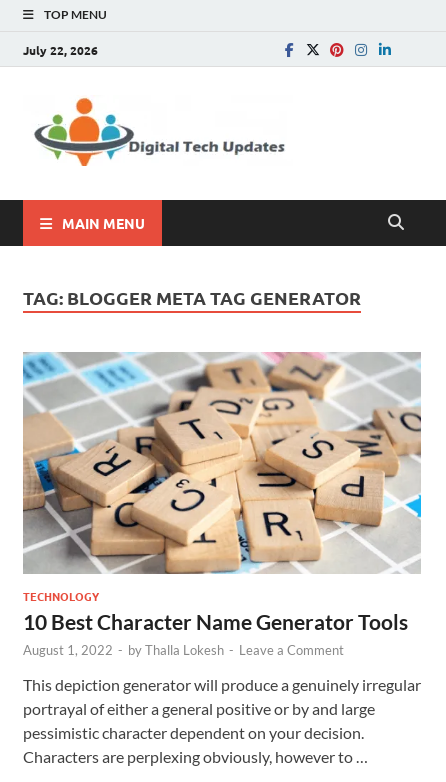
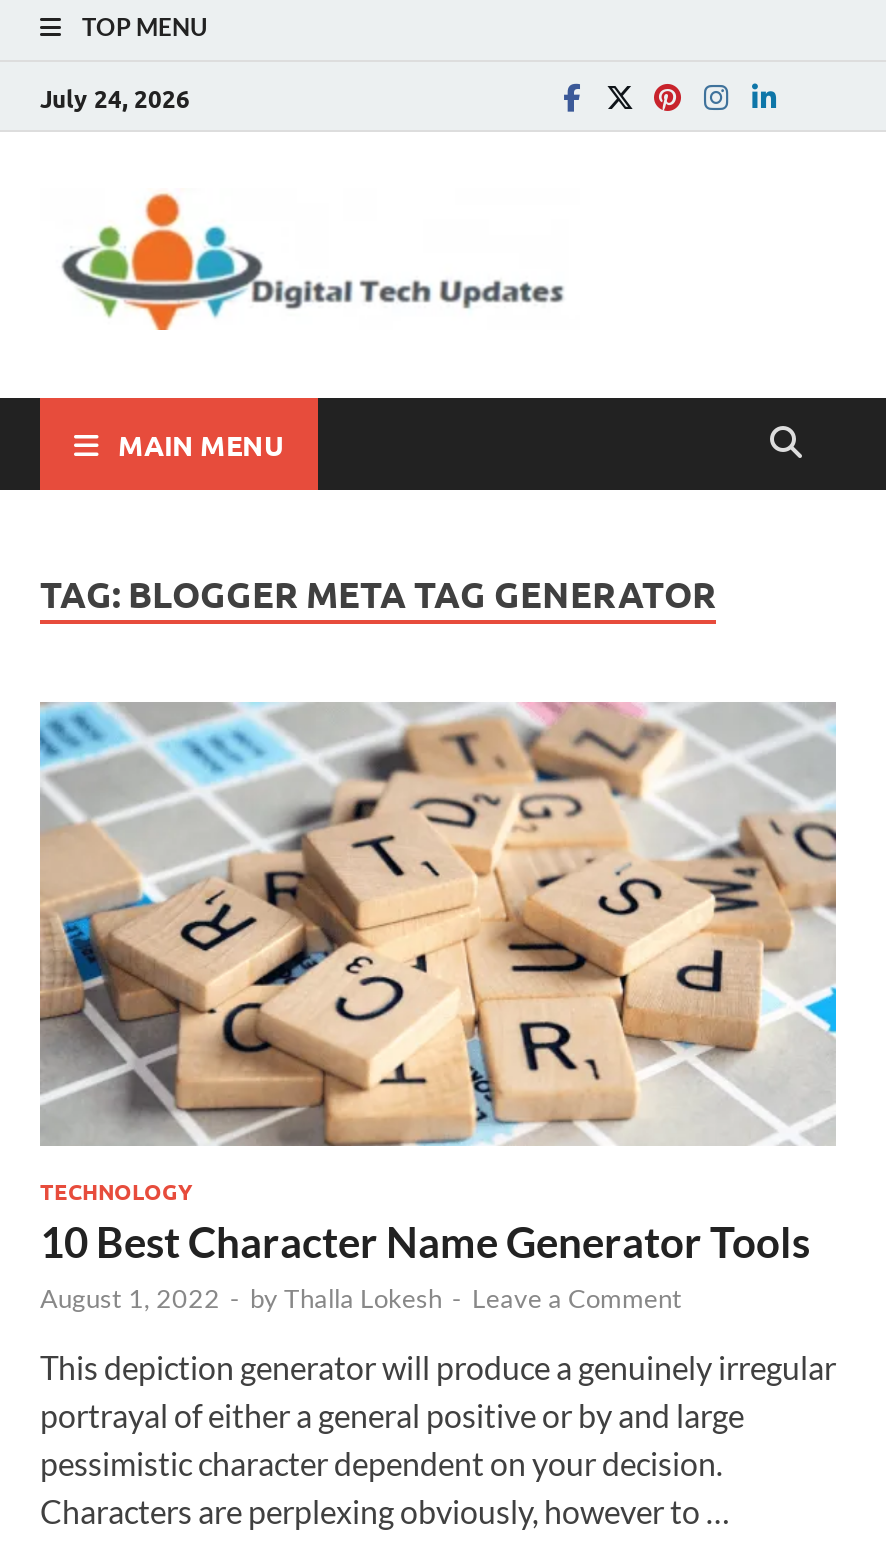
[23,41,98,57] July 22, 2026 -> [40,81,190,113] July 24, 2026

